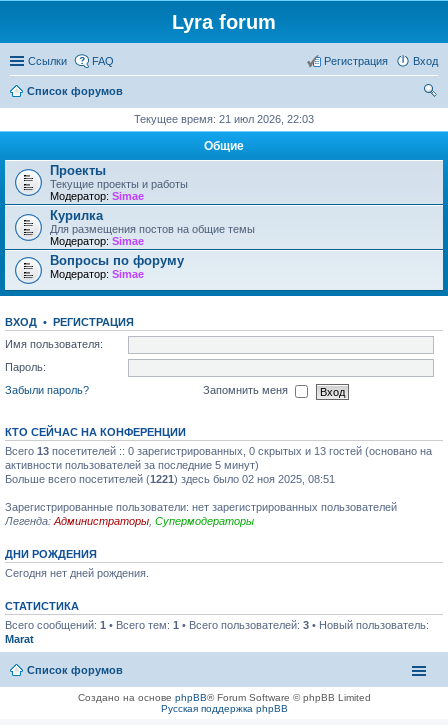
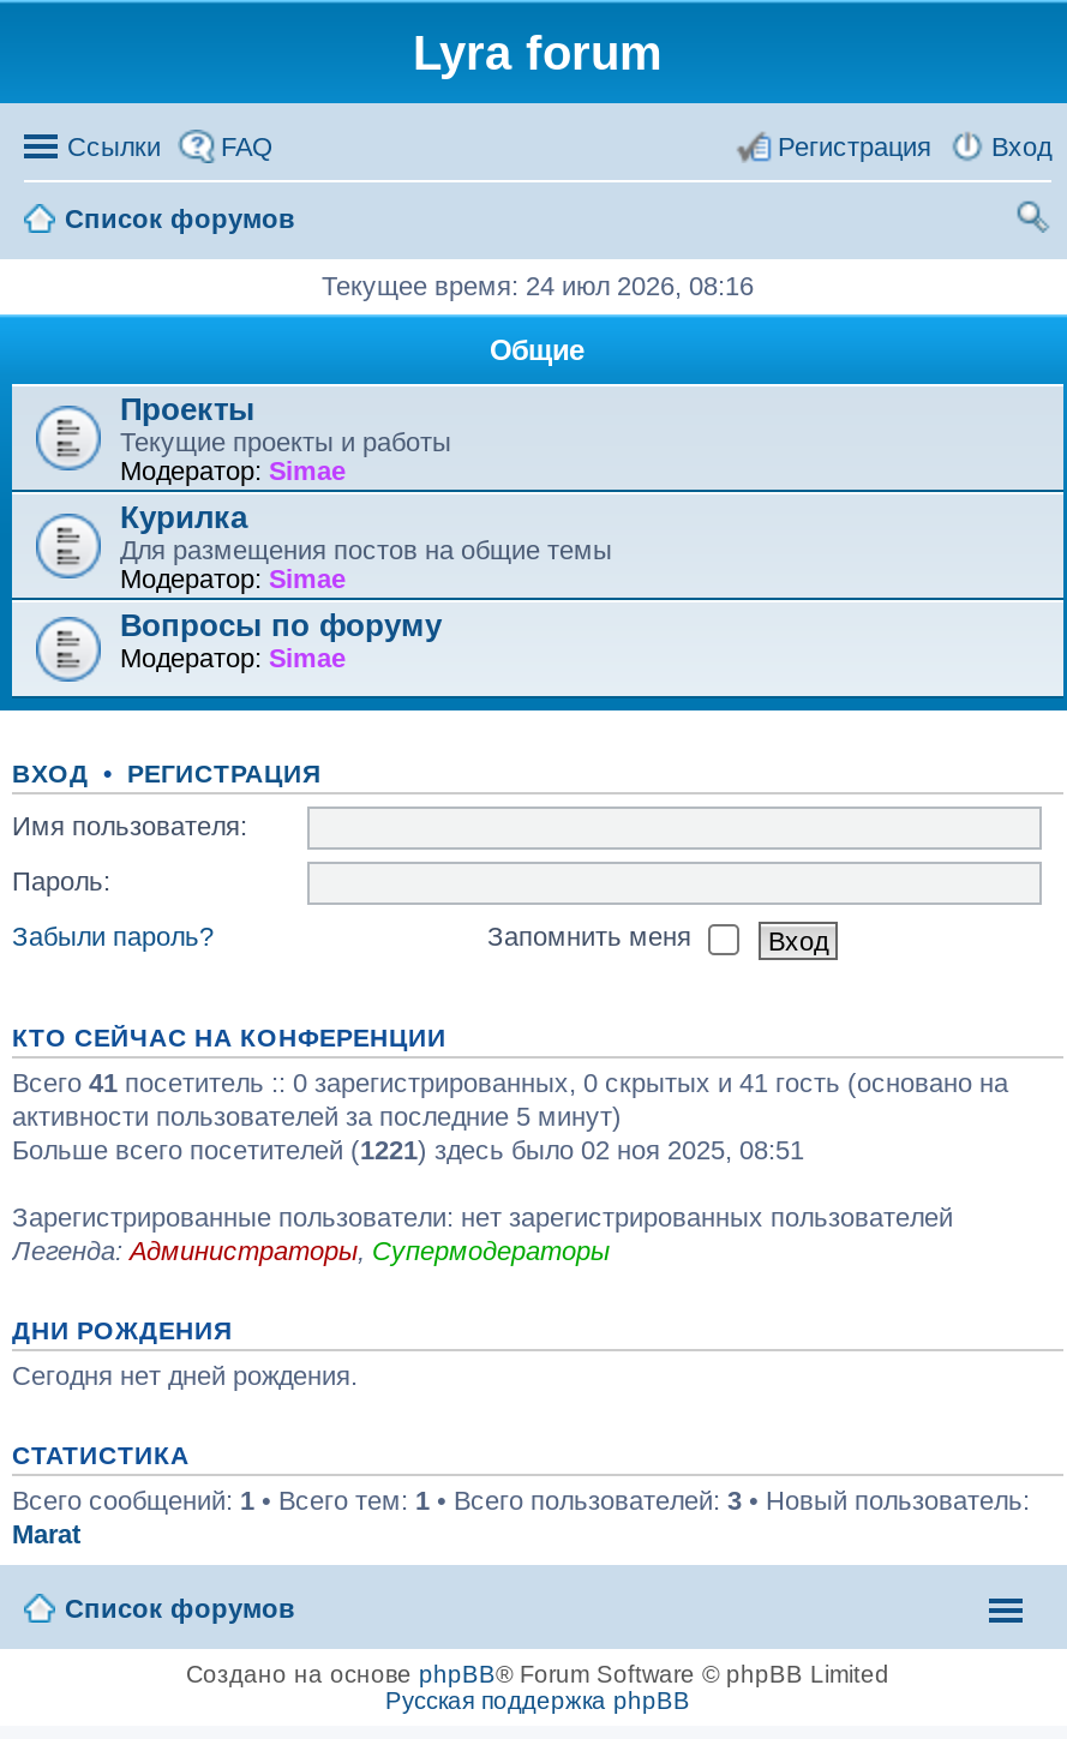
[134,113,314,125] Текущее время: 21 июл 2026, 22:03 -> [322,271,754,300] Текущее время: 24 июл 2026, 08:16
[5,445,432,457] Всего 13 посетителей :: 0 зарегистрированных, 0 скрытых и 13 гостей (основано на -> [12,1068,1008,1097] Всего 41 посетитель :: 0 зарегистрированных, 0 скрытых и 41 гость (основано на

